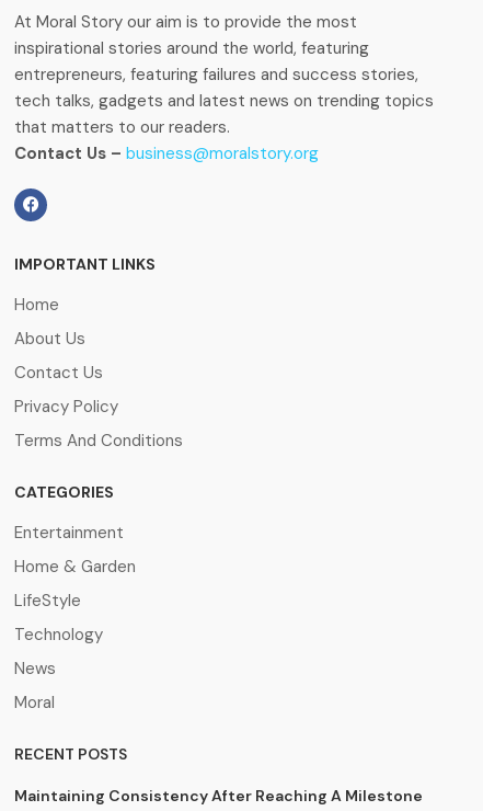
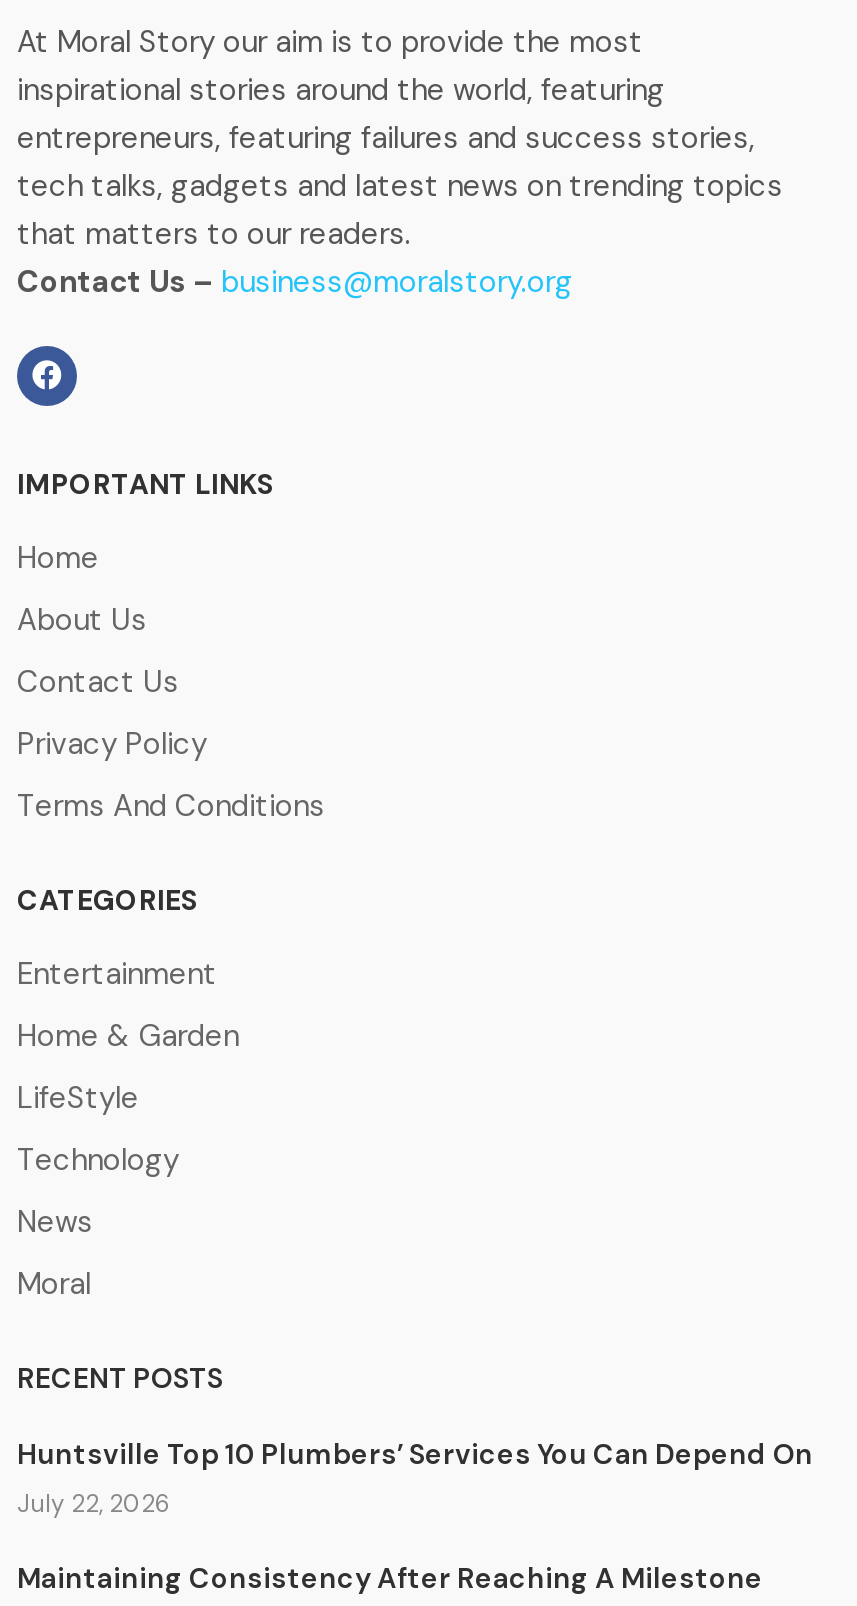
none -> [17,1435,813,1519] Huntsville Top 10 Plumbers’ Services You Can Depend On | July 22, 2026

